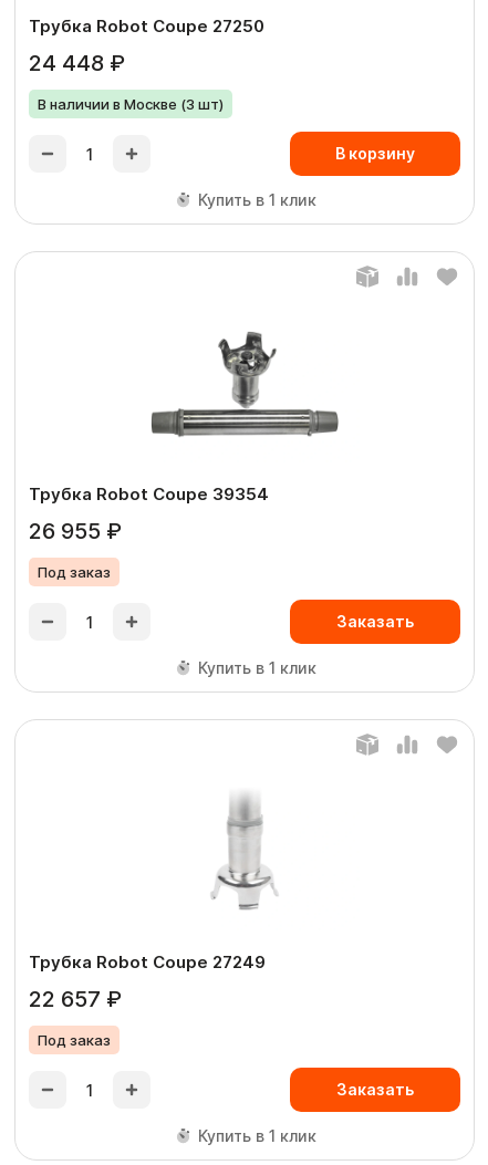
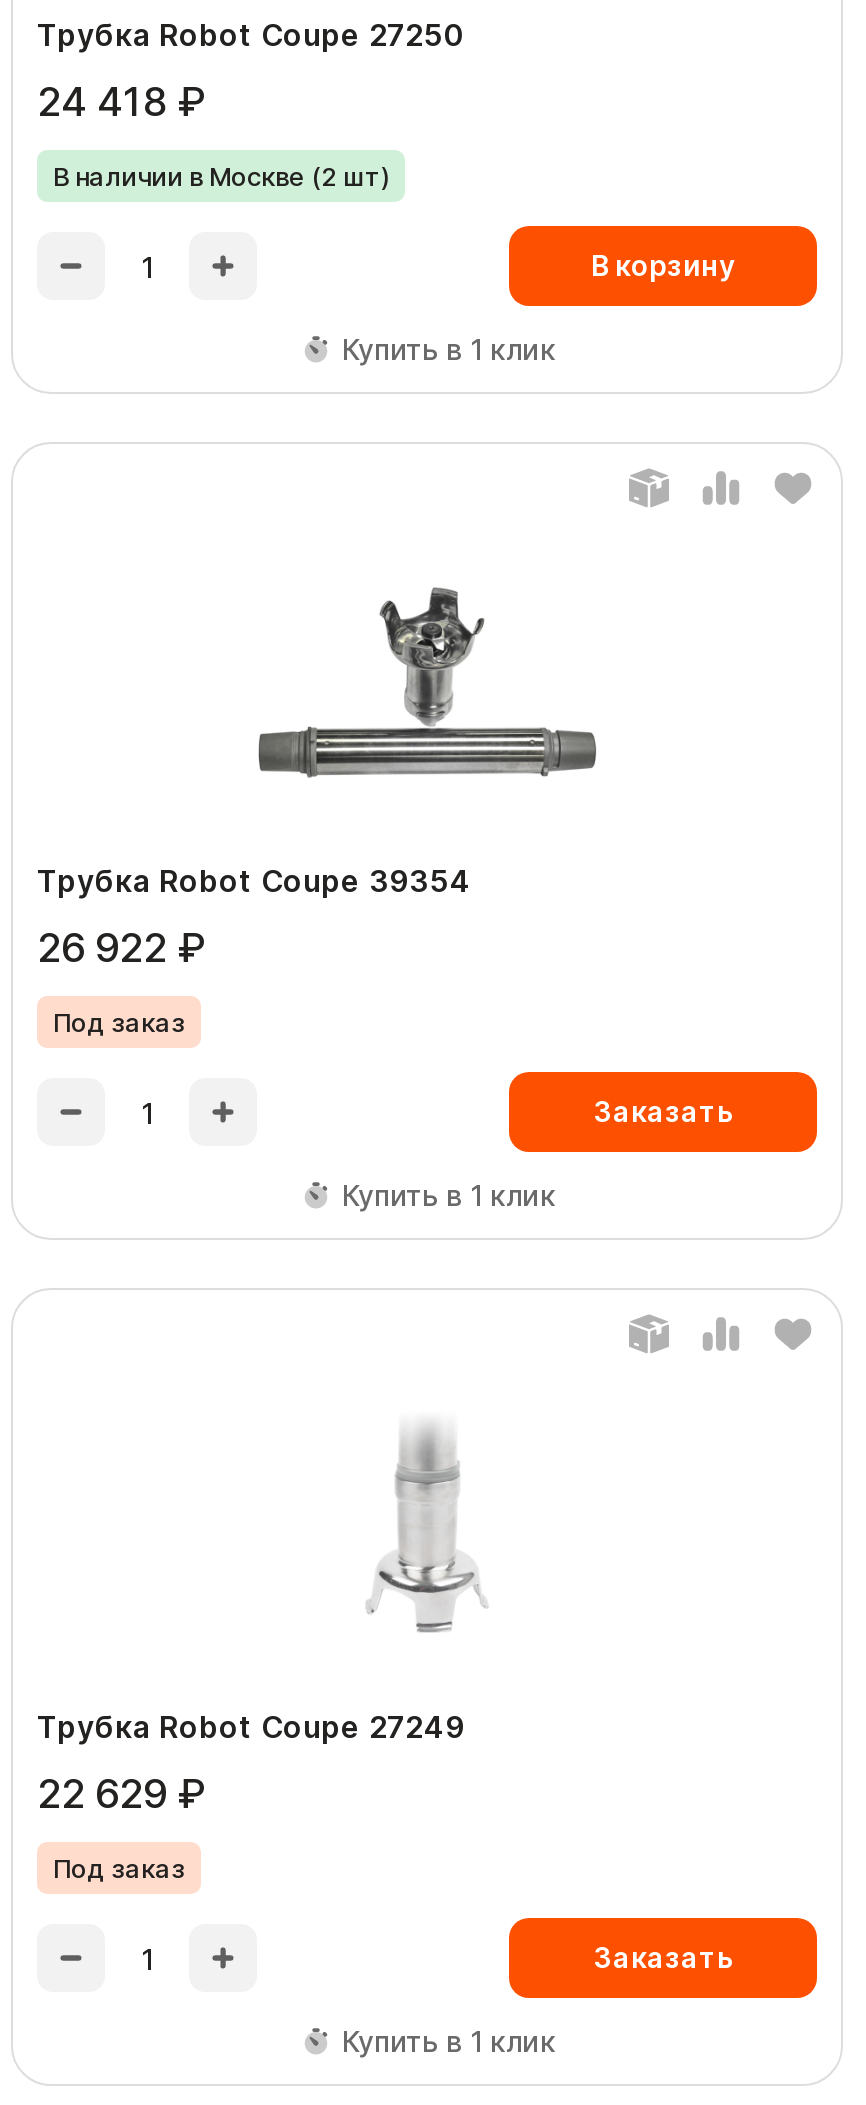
[29,50,125,76] 24 448 ₽ -> [37,78,205,126] 24 418 ₽
[38,95,224,113] В наличии в Москве (3 шт) -> [53,160,389,192] В наличии в Москве (2 шт)
[29,518,122,544] 26 955 ₽ -> [37,924,205,972] 26 922 ₽
[29,986,122,1012] 22 657 ₽ -> [37,1770,205,1818] 22 629 ₽

